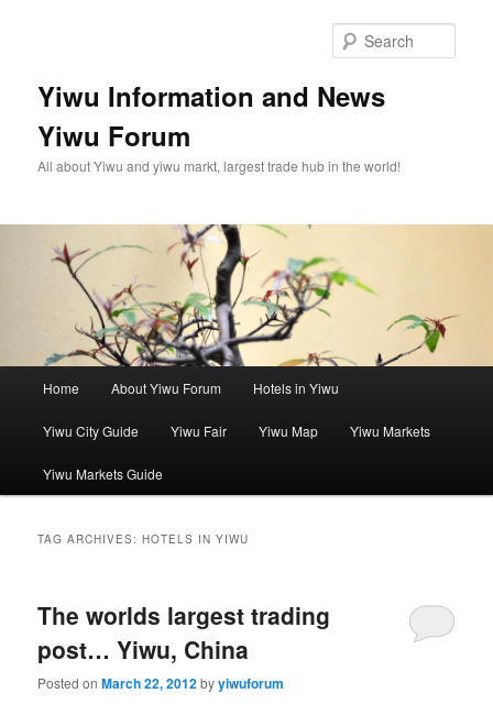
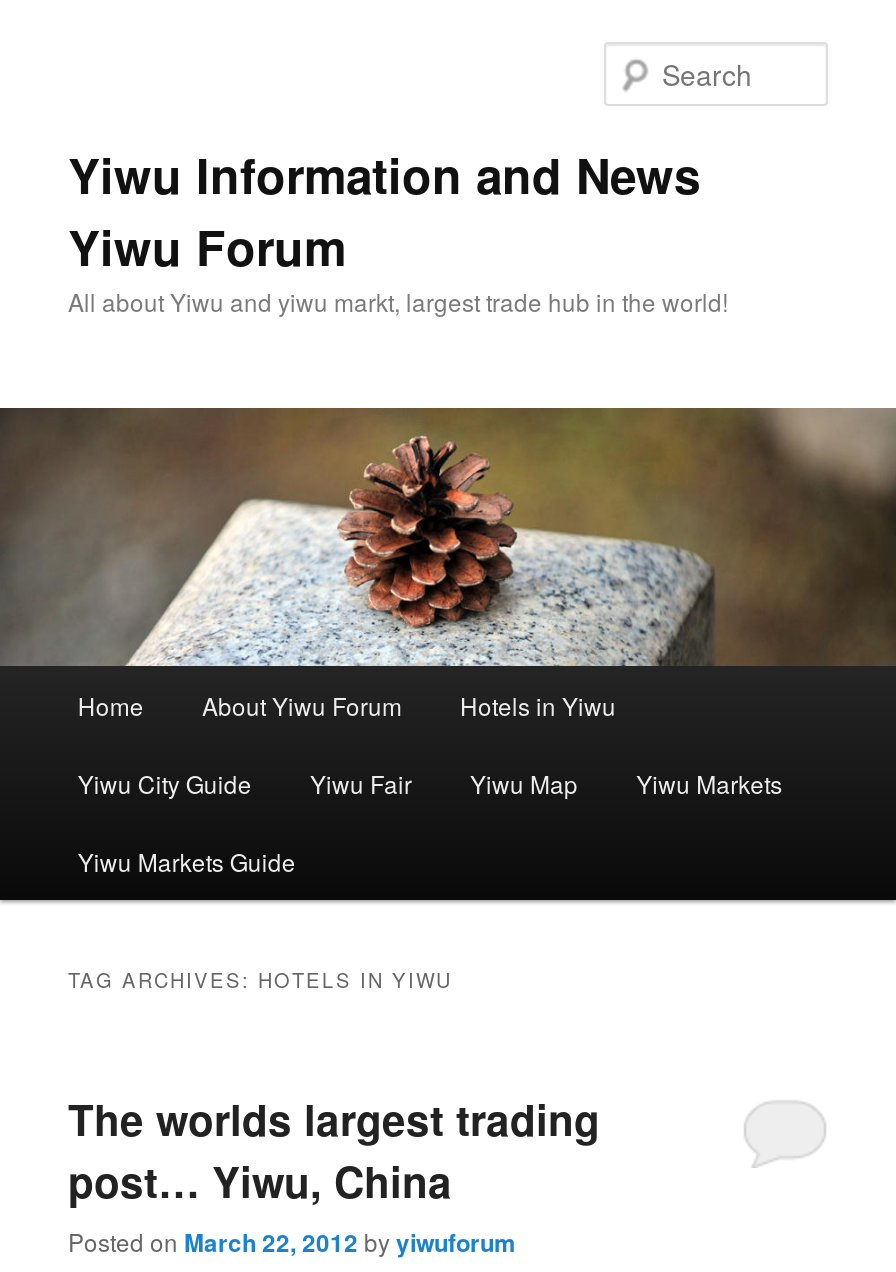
[3,224,490,367] [image] -> [6,406,890,668] [image]

